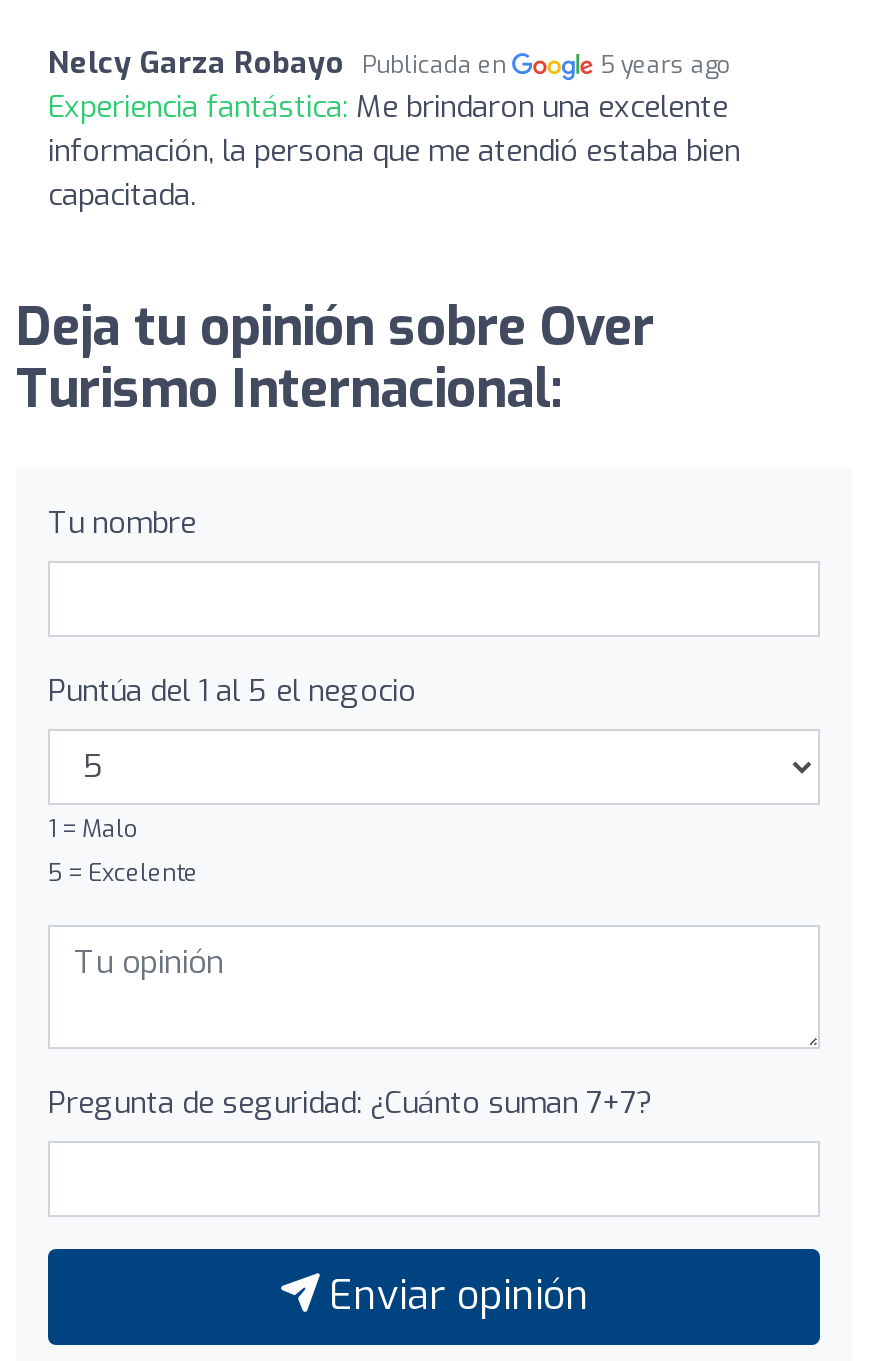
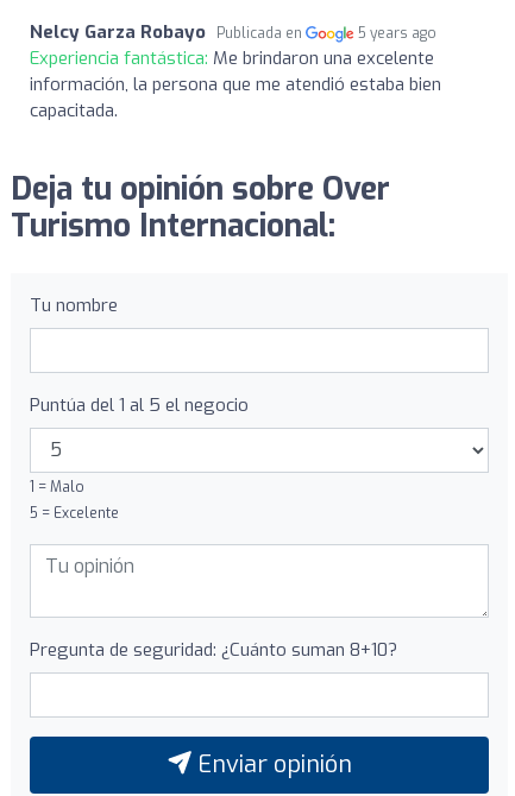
[48,1083,652,1123] Pregunta de seguridad: ¿Cuánto suman 7+7? -> [30,638,397,662] Pregunta de seguridad: ¿Cuánto suman 8+10?

